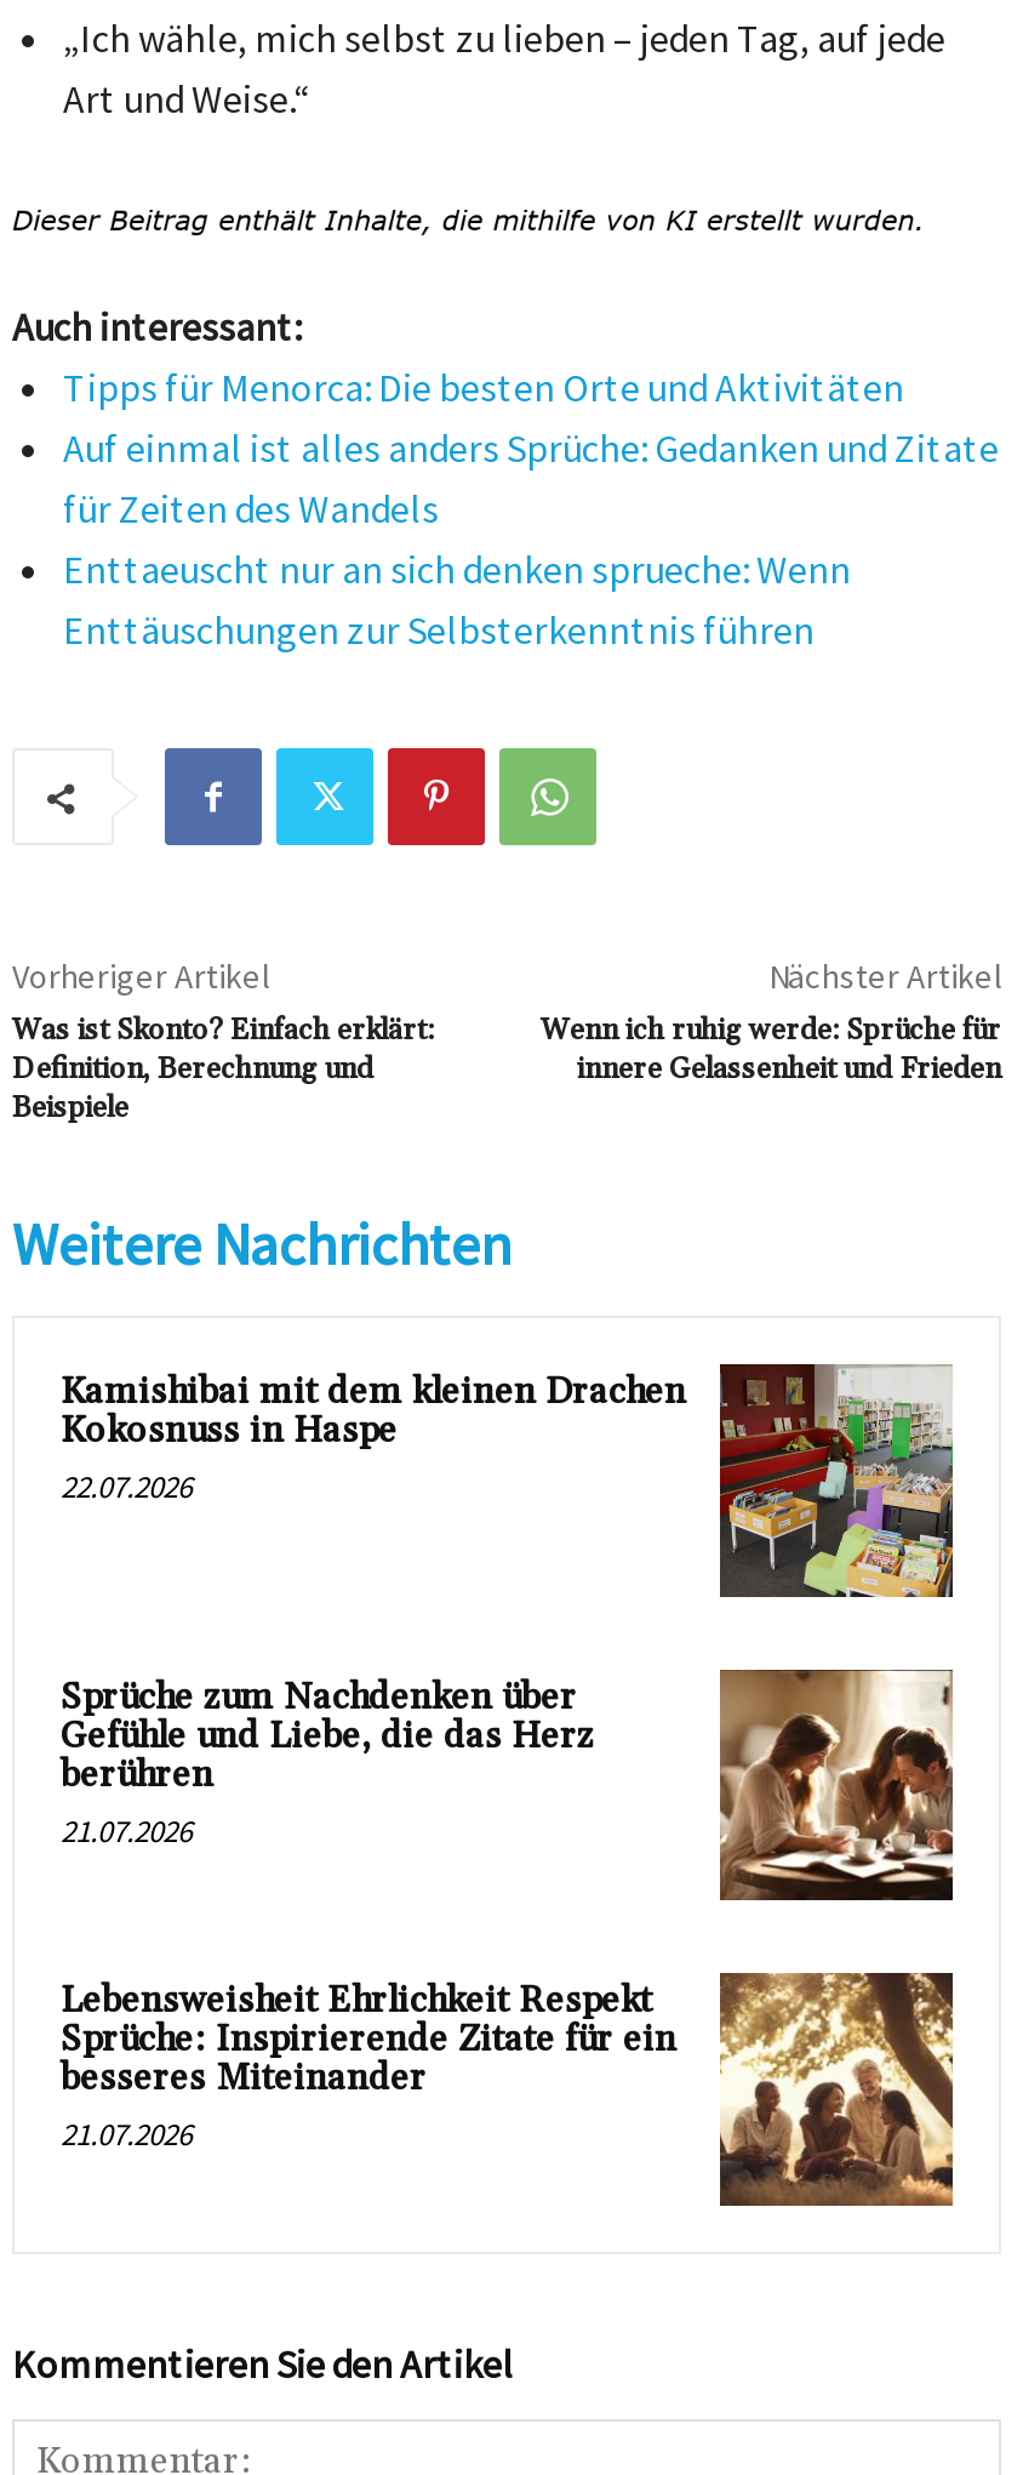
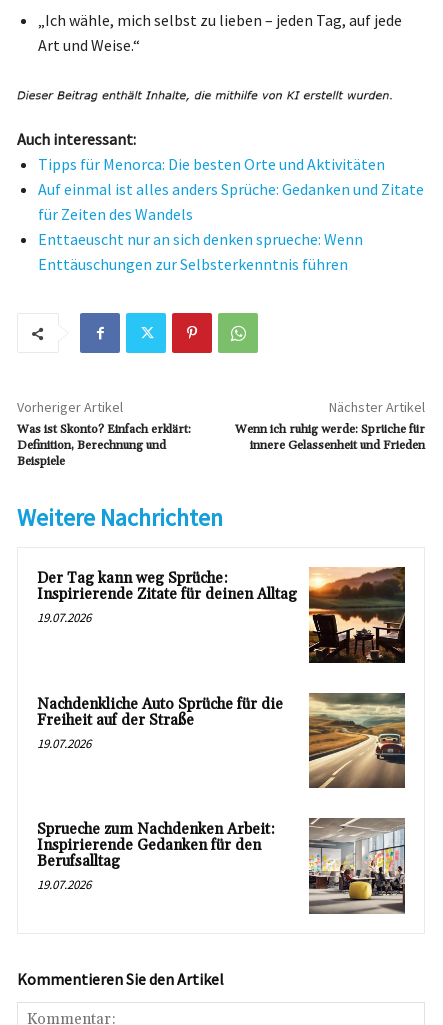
[61,1362,955,1599] [image] | Kamishibai mit dem kleinen Drachen | Kokosnuss in Haspe | 22.07.2026 -> [37,567,406,664] [image] | Der Tag kann weg Sprüche: | Inspirierende Zitate für deinen Alltag | 19.07.2026
[61,1674,594,1851] Sprüche zum Nachdenken über | Gefühle und Liebe, die das Herz | berühren | 21.07.2026 -> [37,695,283,752] Nachdenkliche Auto Sprüche für die | Freiheit auf der Straße | 19.07.2026
[720,1670,955,1900] [image] -> [309,693,406,788] [image]
[61,1971,955,2206] [image] | Lebensweisheit Ehrlichkeit Respekt | Sprüche: Inspirierende Zitate für ein | besseres Miteinander | 21.07.2026 -> [37,817,406,914] [image] | Sprueche zum Nachdenken Arbeit: | Inspirierende Gedanken für den | Berufsalltag | 19.07.2026

